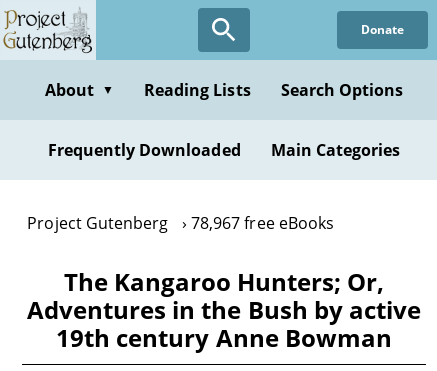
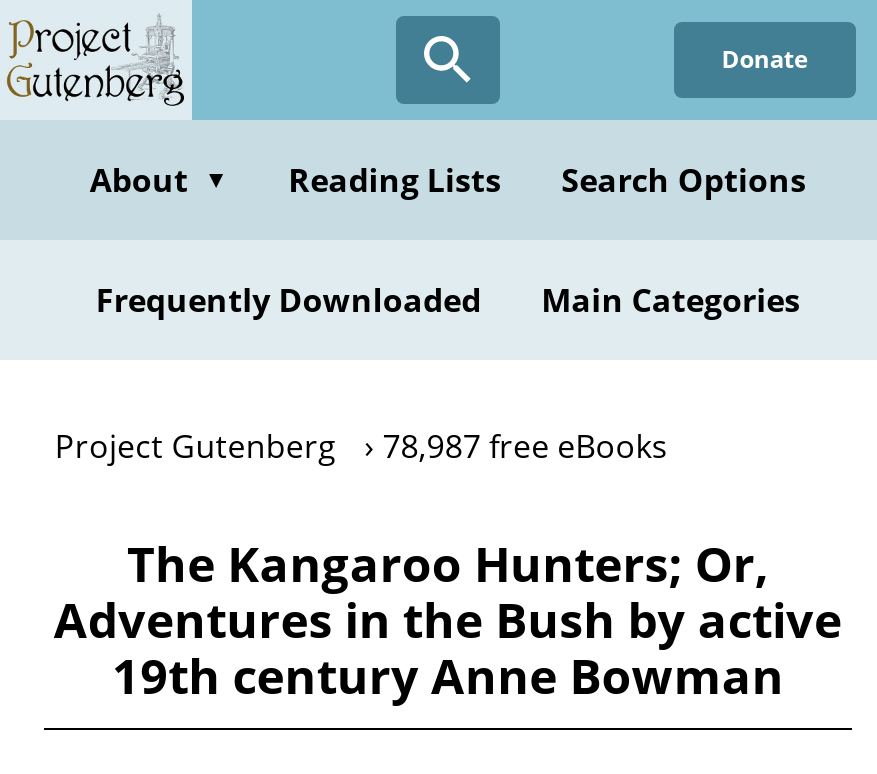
[27,212,334,234] Project Gutenberg 78,967 free eBooks -> [55,424,668,468] Project Gutenberg 78,987 free eBooks

